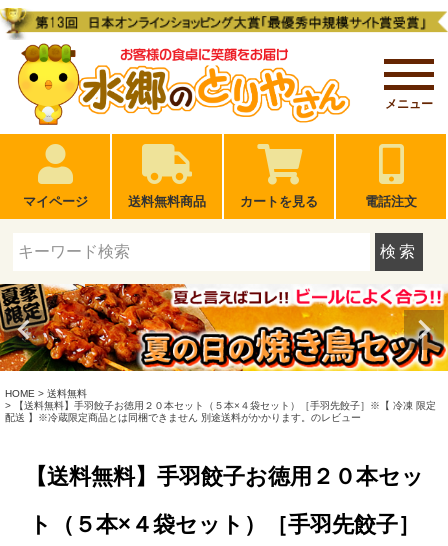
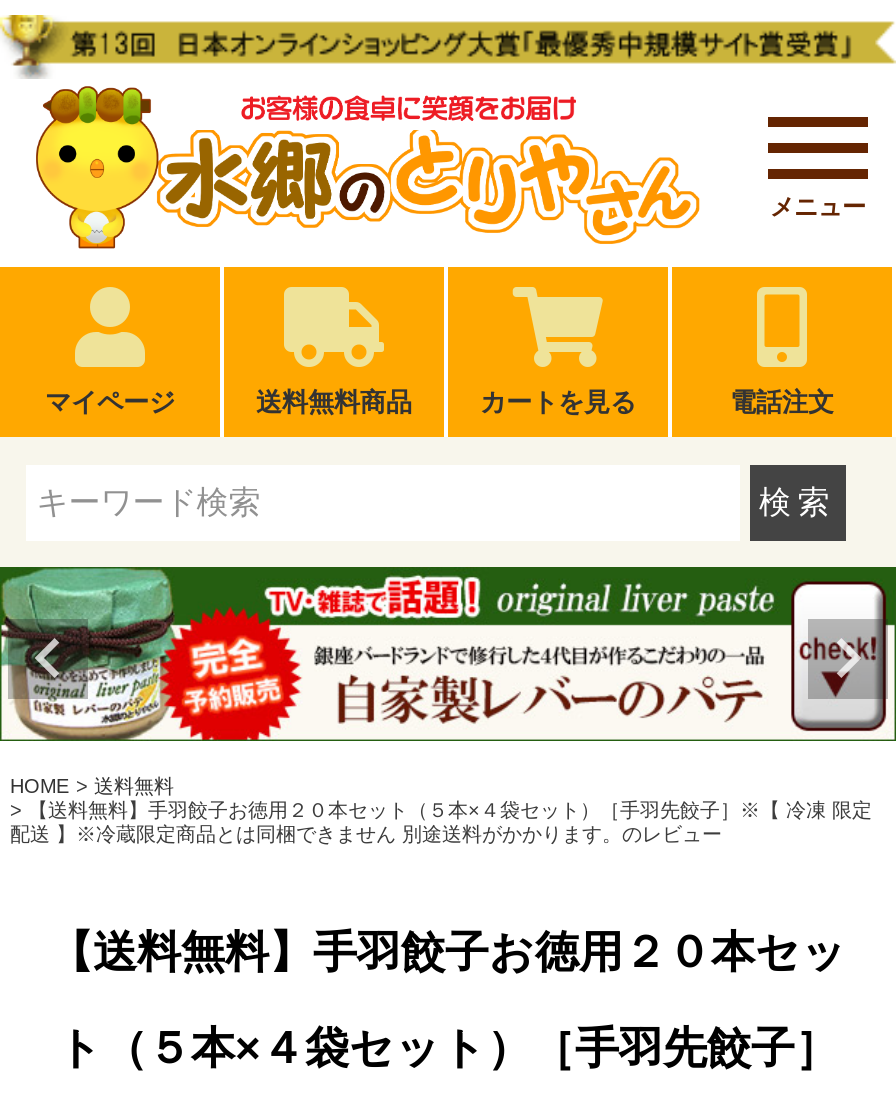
[3,283,445,372] [image] -> [6,565,890,743] [image]

